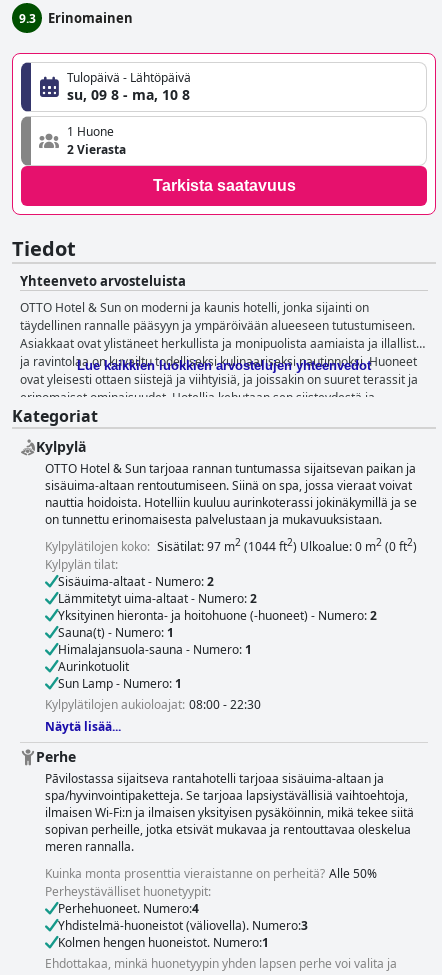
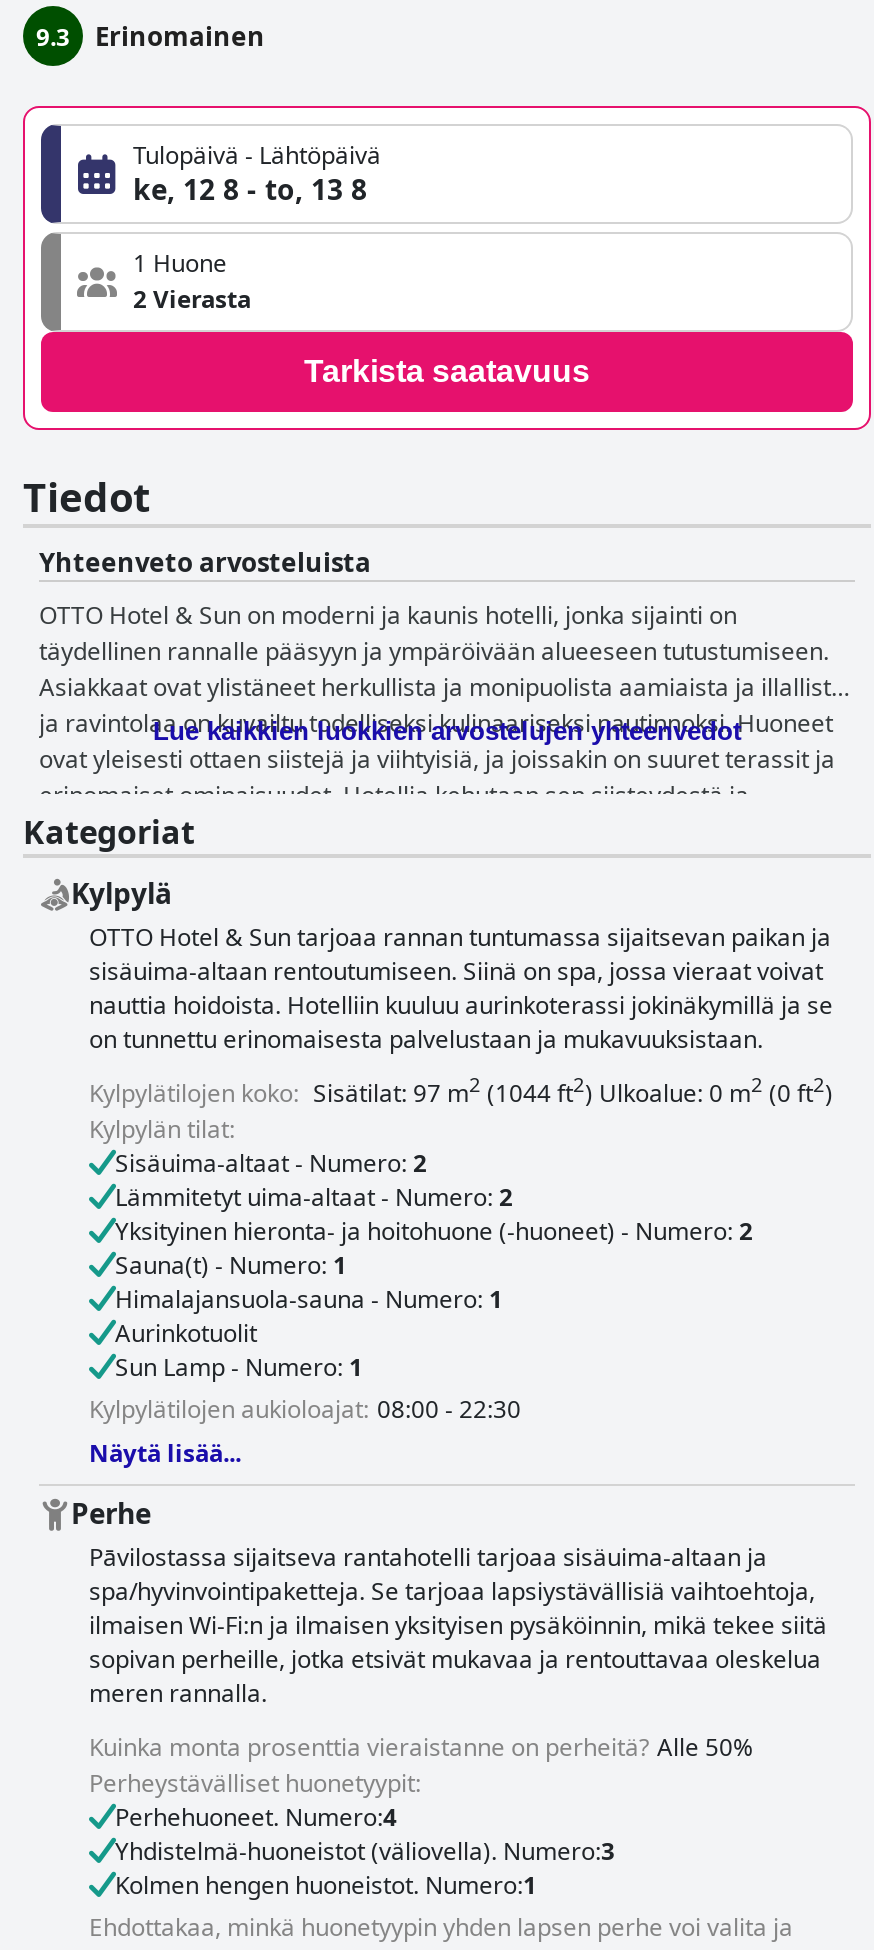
[67,85,190,104] su, 09 8 - ma, 10 8 -> [133,170,367,208] ke, 12 8 - to, 13 8

